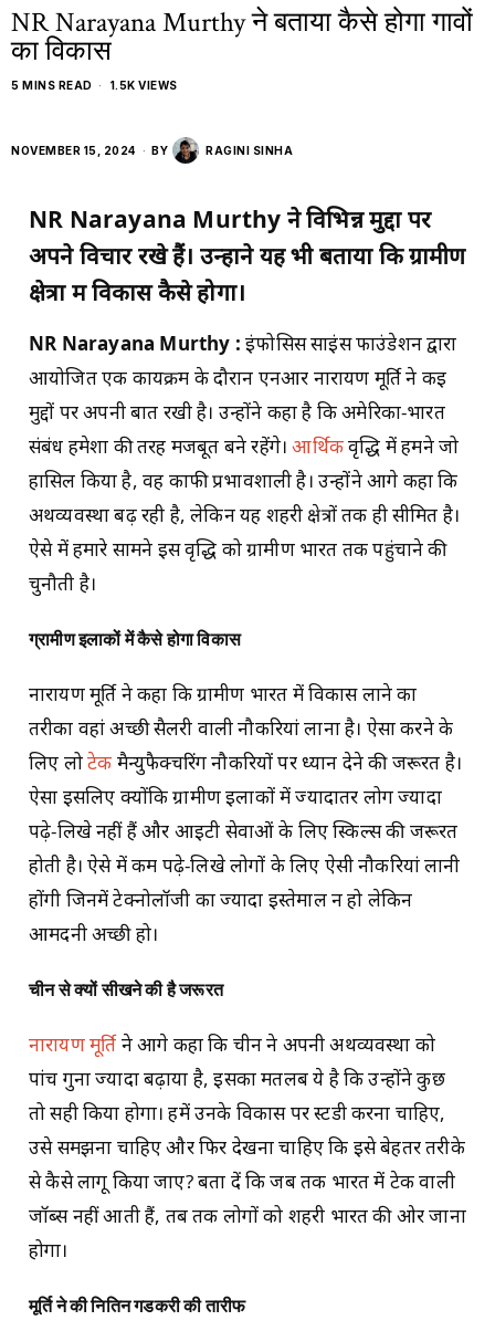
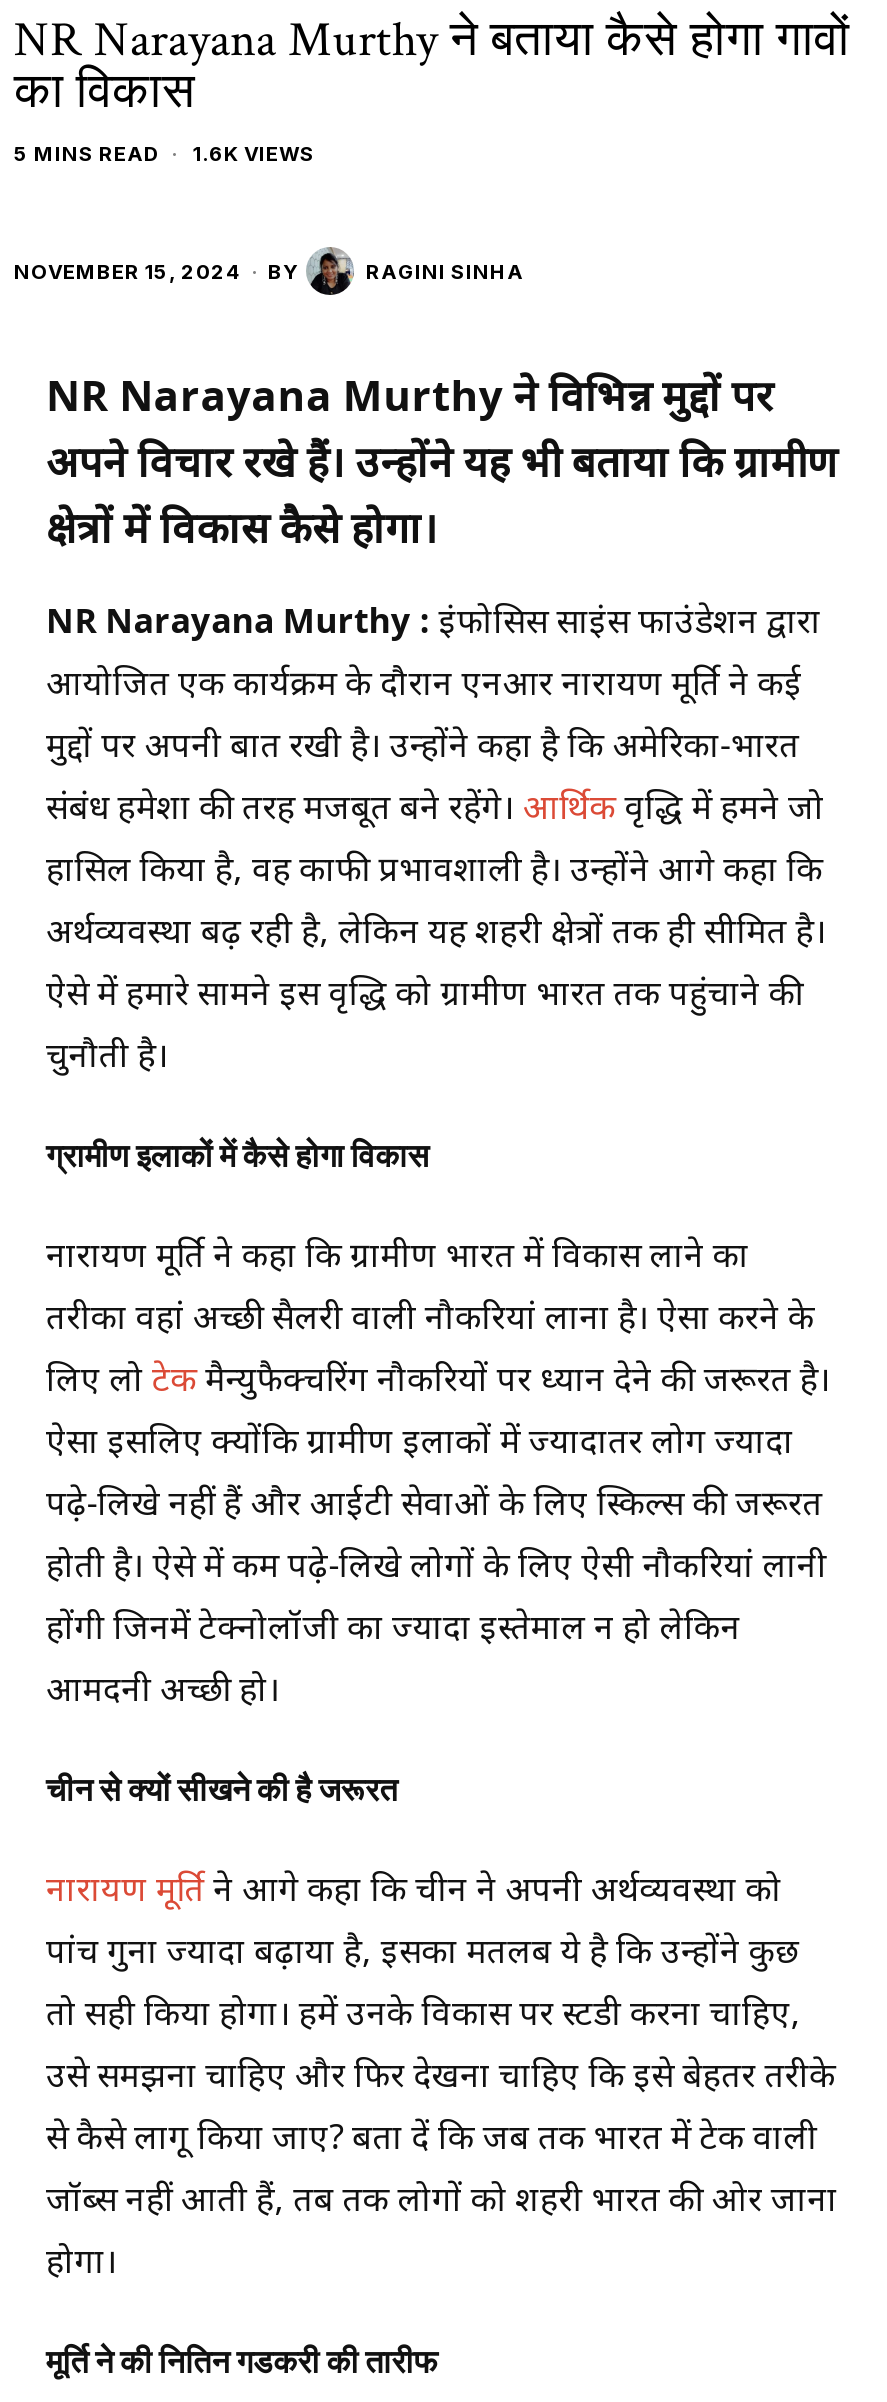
[11,78,177,92] 5 MINS READ 1.5K VIEWS -> [14,141,315,165] 5 MINS READ 1.6K VIEWS

